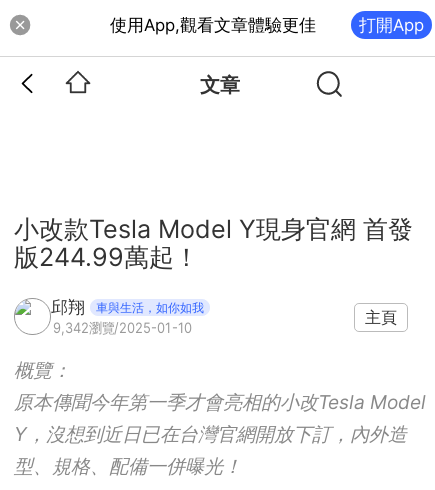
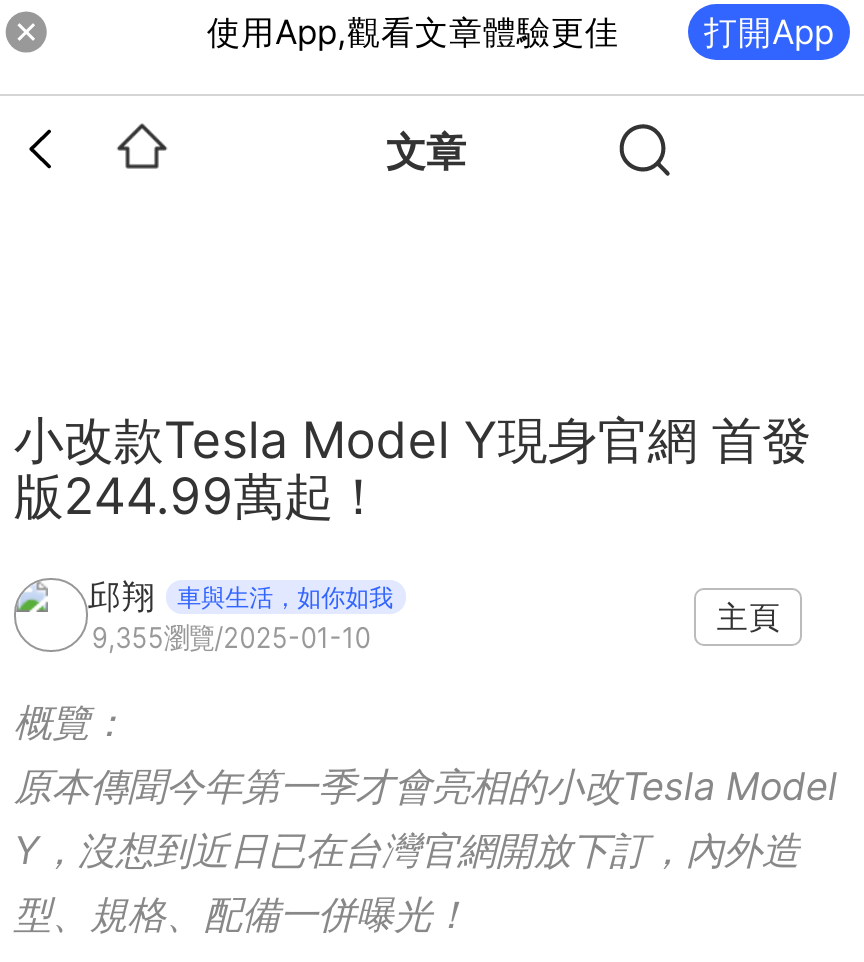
[53,319,192,336] 9,342瀏覽/2025-01-10 -> [92,620,371,654] 9,355瀏覽/2025-01-10

